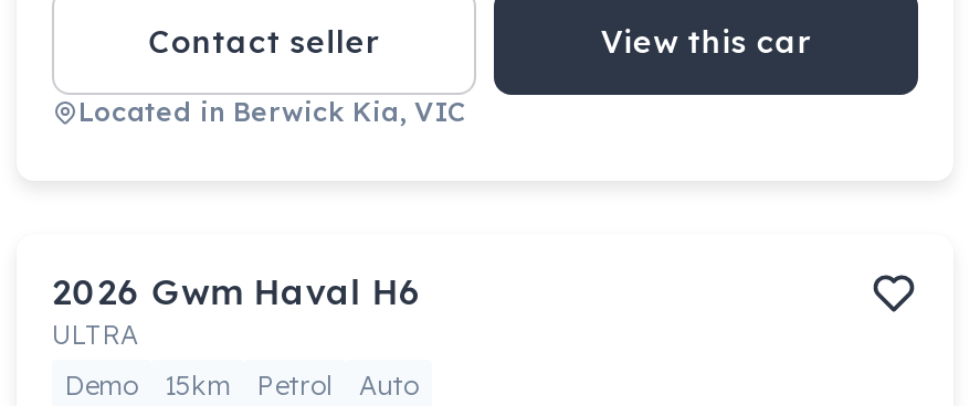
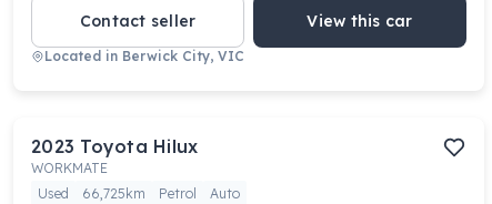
[78,95,467,128] Located inBerwick Kia, VIC -> [44,48,244,64] Located inBerwick City, VIC
[52,269,422,351] 2026 Gwm Haval H6 | ULTRA -> [31,135,198,176] 2023 Toyota Hilux | WORKMATE
[65,368,231,402] Demo | 15km -> [38,185,145,202] Used | 66,725km

